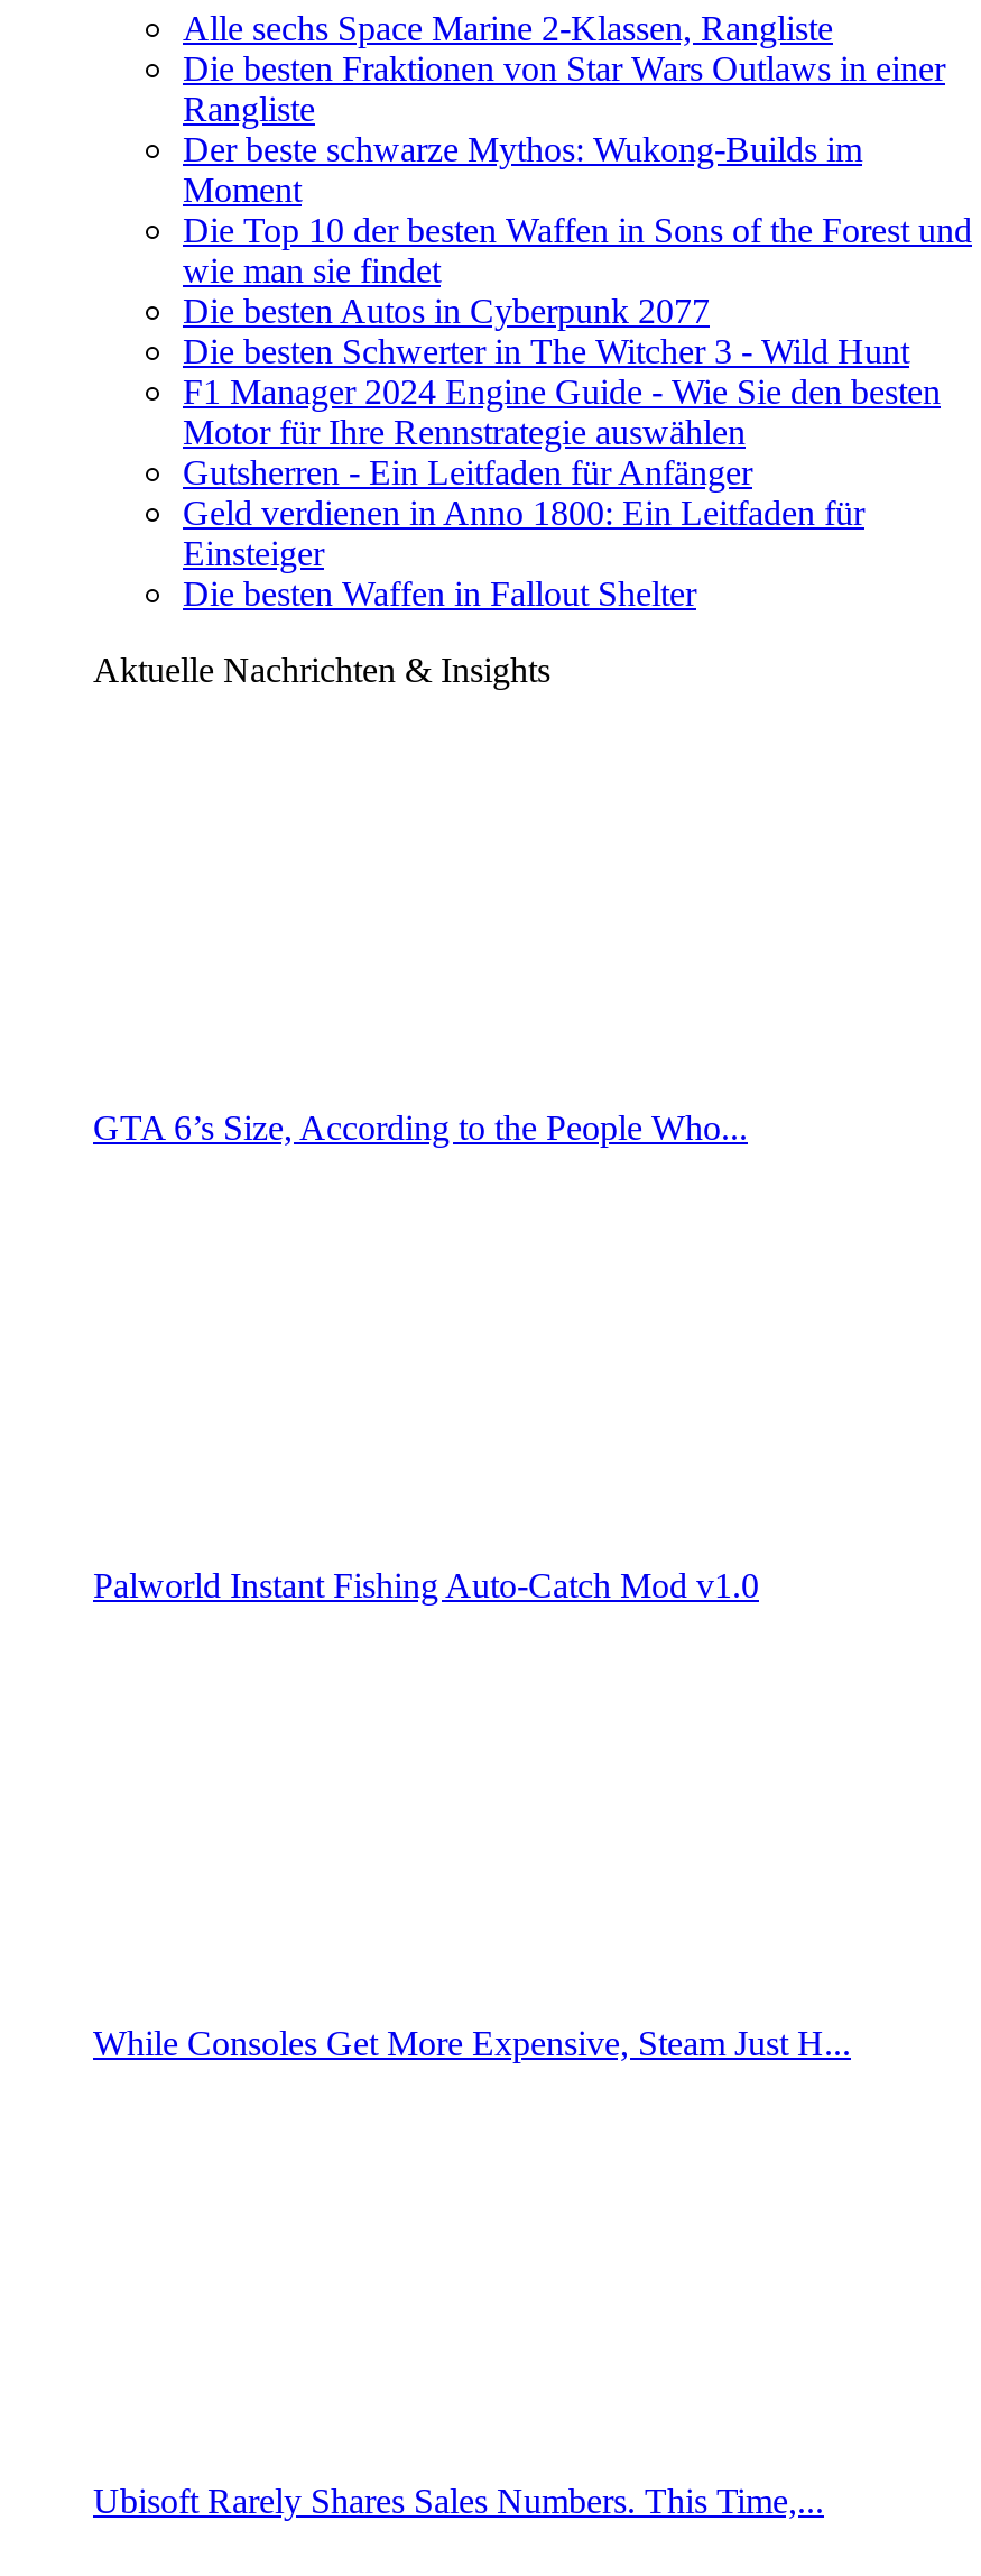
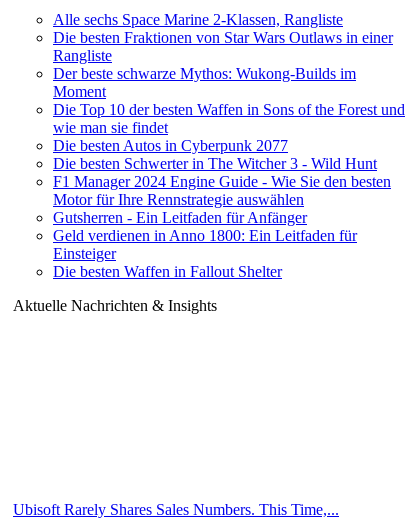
[93,1108,748,1147] GTA 6’s Size, According to the People Who... -> none
[93,1566,759,1604] Palworld Instant Fishing Auto-Catch Mod v1.0 -> none
[93,2024,851,2062] While Consoles Get More Expensive, Steam Just H... -> none

